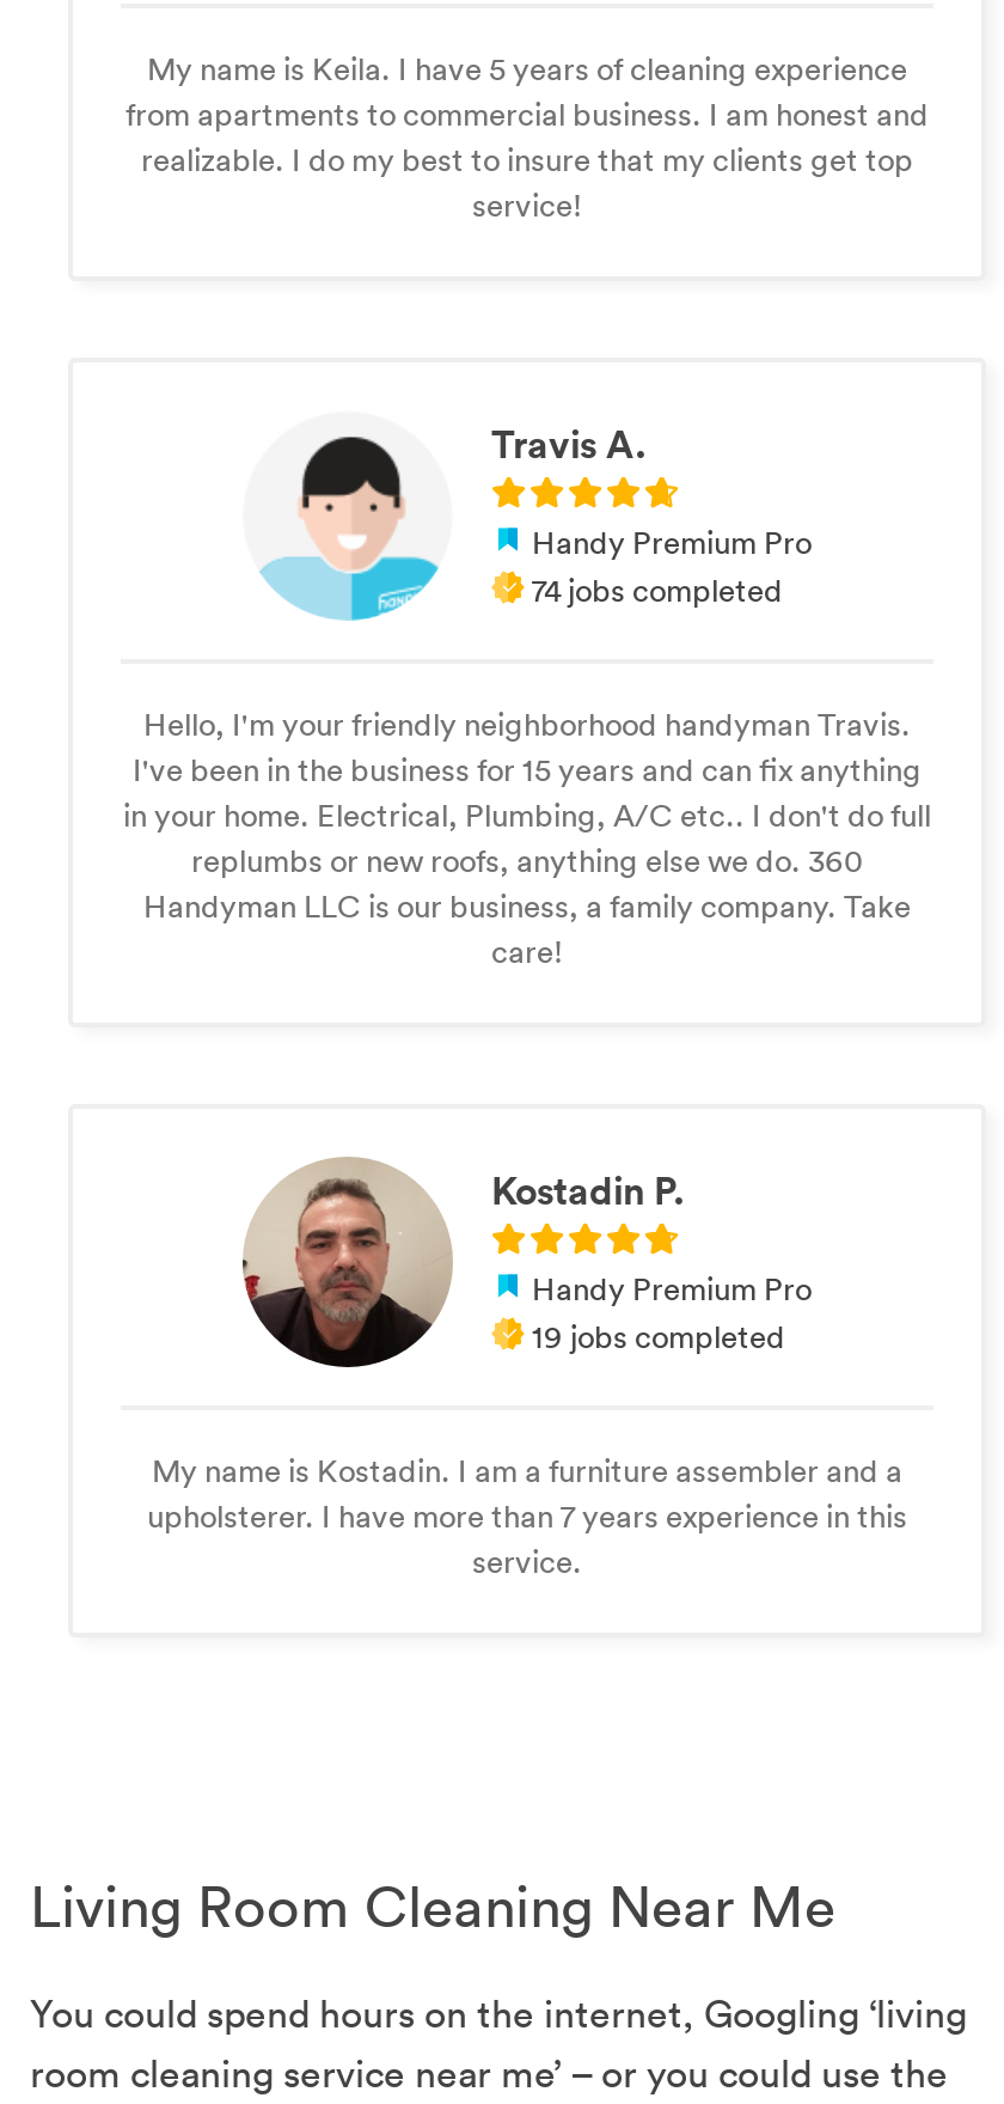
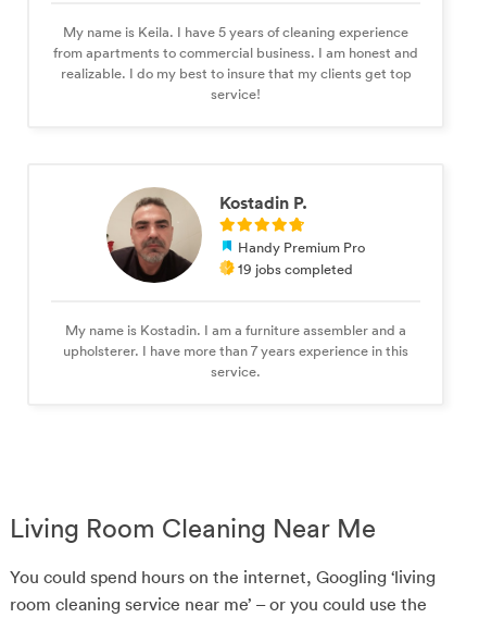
[123,419,931,972] [image] | Travis A. | Handy Premium Pro | 74 jobs completed | Hello, I'm your friendly neighborhood handyman Travis. | I've been in the business for 15 years and can fix anything | in your home. Electrical, Plumbing, A/C etc.. I don't do full | replumbs or new roofs, anything else we do. 360 | Handyman LLC is our business, a family company. Take | care! -> none

